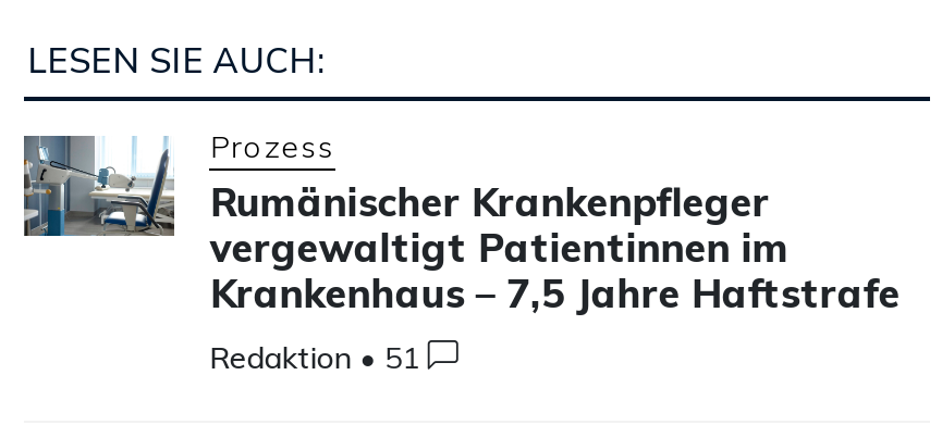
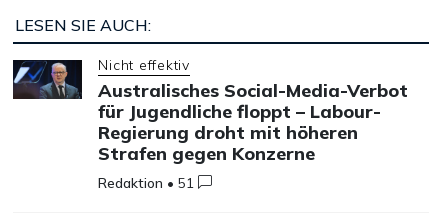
[22,127,900,318] [image] | Prozess | Rumänischer Krankenpfleger | vergewaltigt Patientinnen im | Krankenhaus – 7,5 Jahre Haftstrafe -> [12,56,408,165] [image] | Nicht effektiv | Australisches Social-Media-Verbot | für Jugendliche floppt – Labour- | Regierung droht mit höheren | Strafen gegen Konzerne

